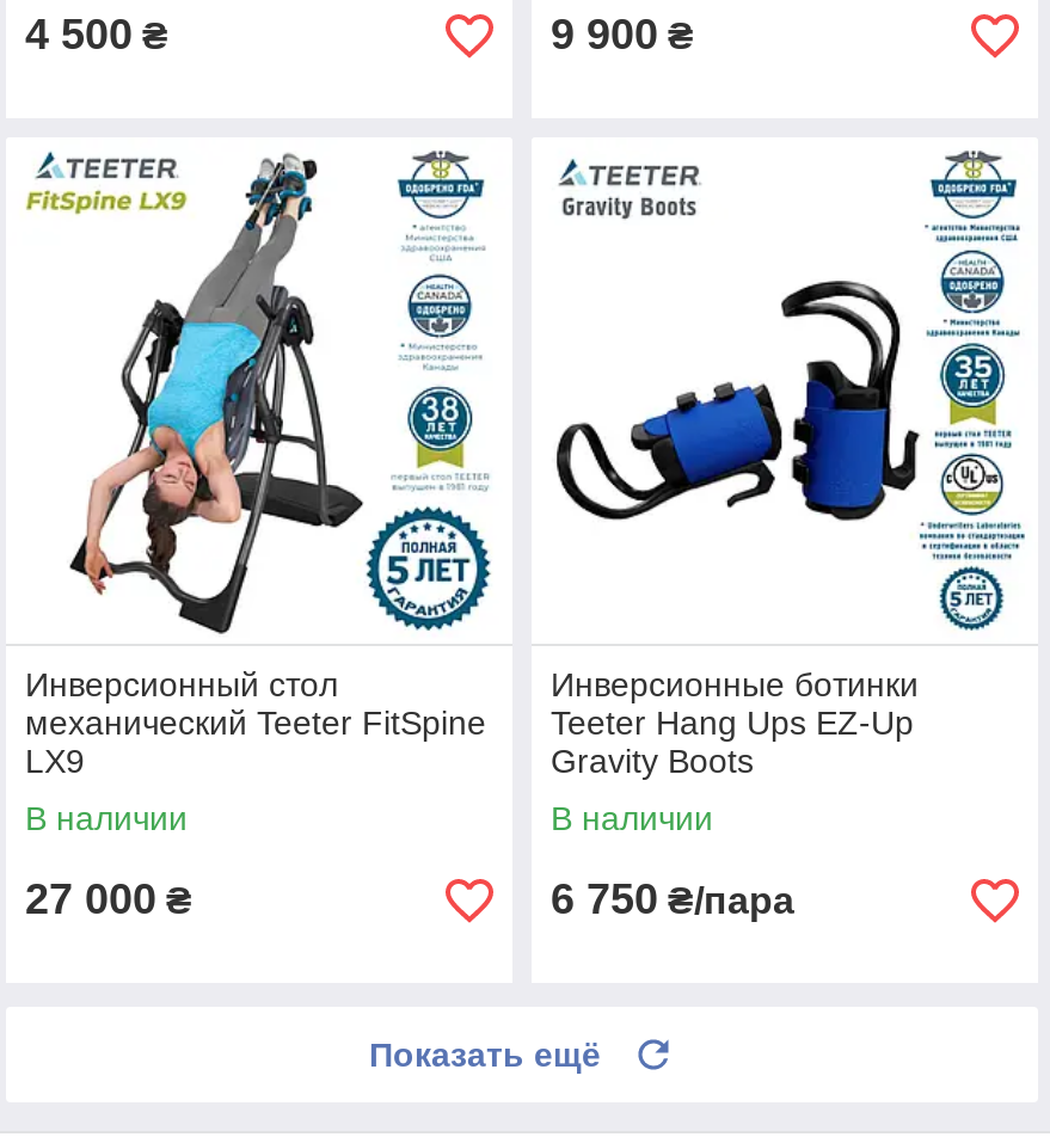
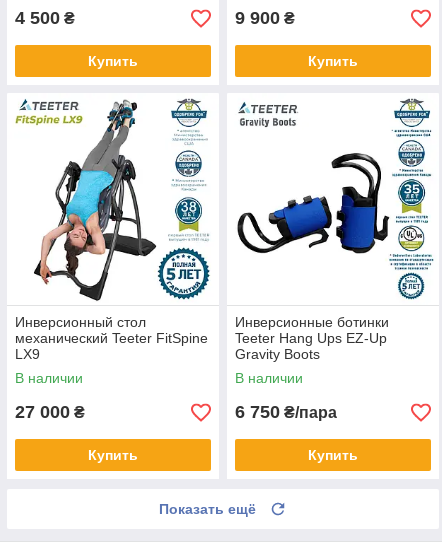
none -> [88,53,138,69] Купить
none -> [308,53,358,69] Купить
none -> [88,447,138,463] Купить
none -> [308,447,358,463] Купить

